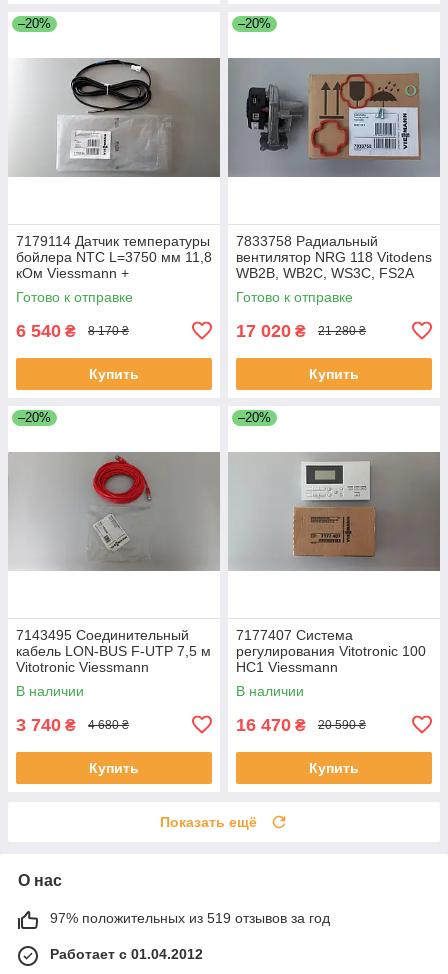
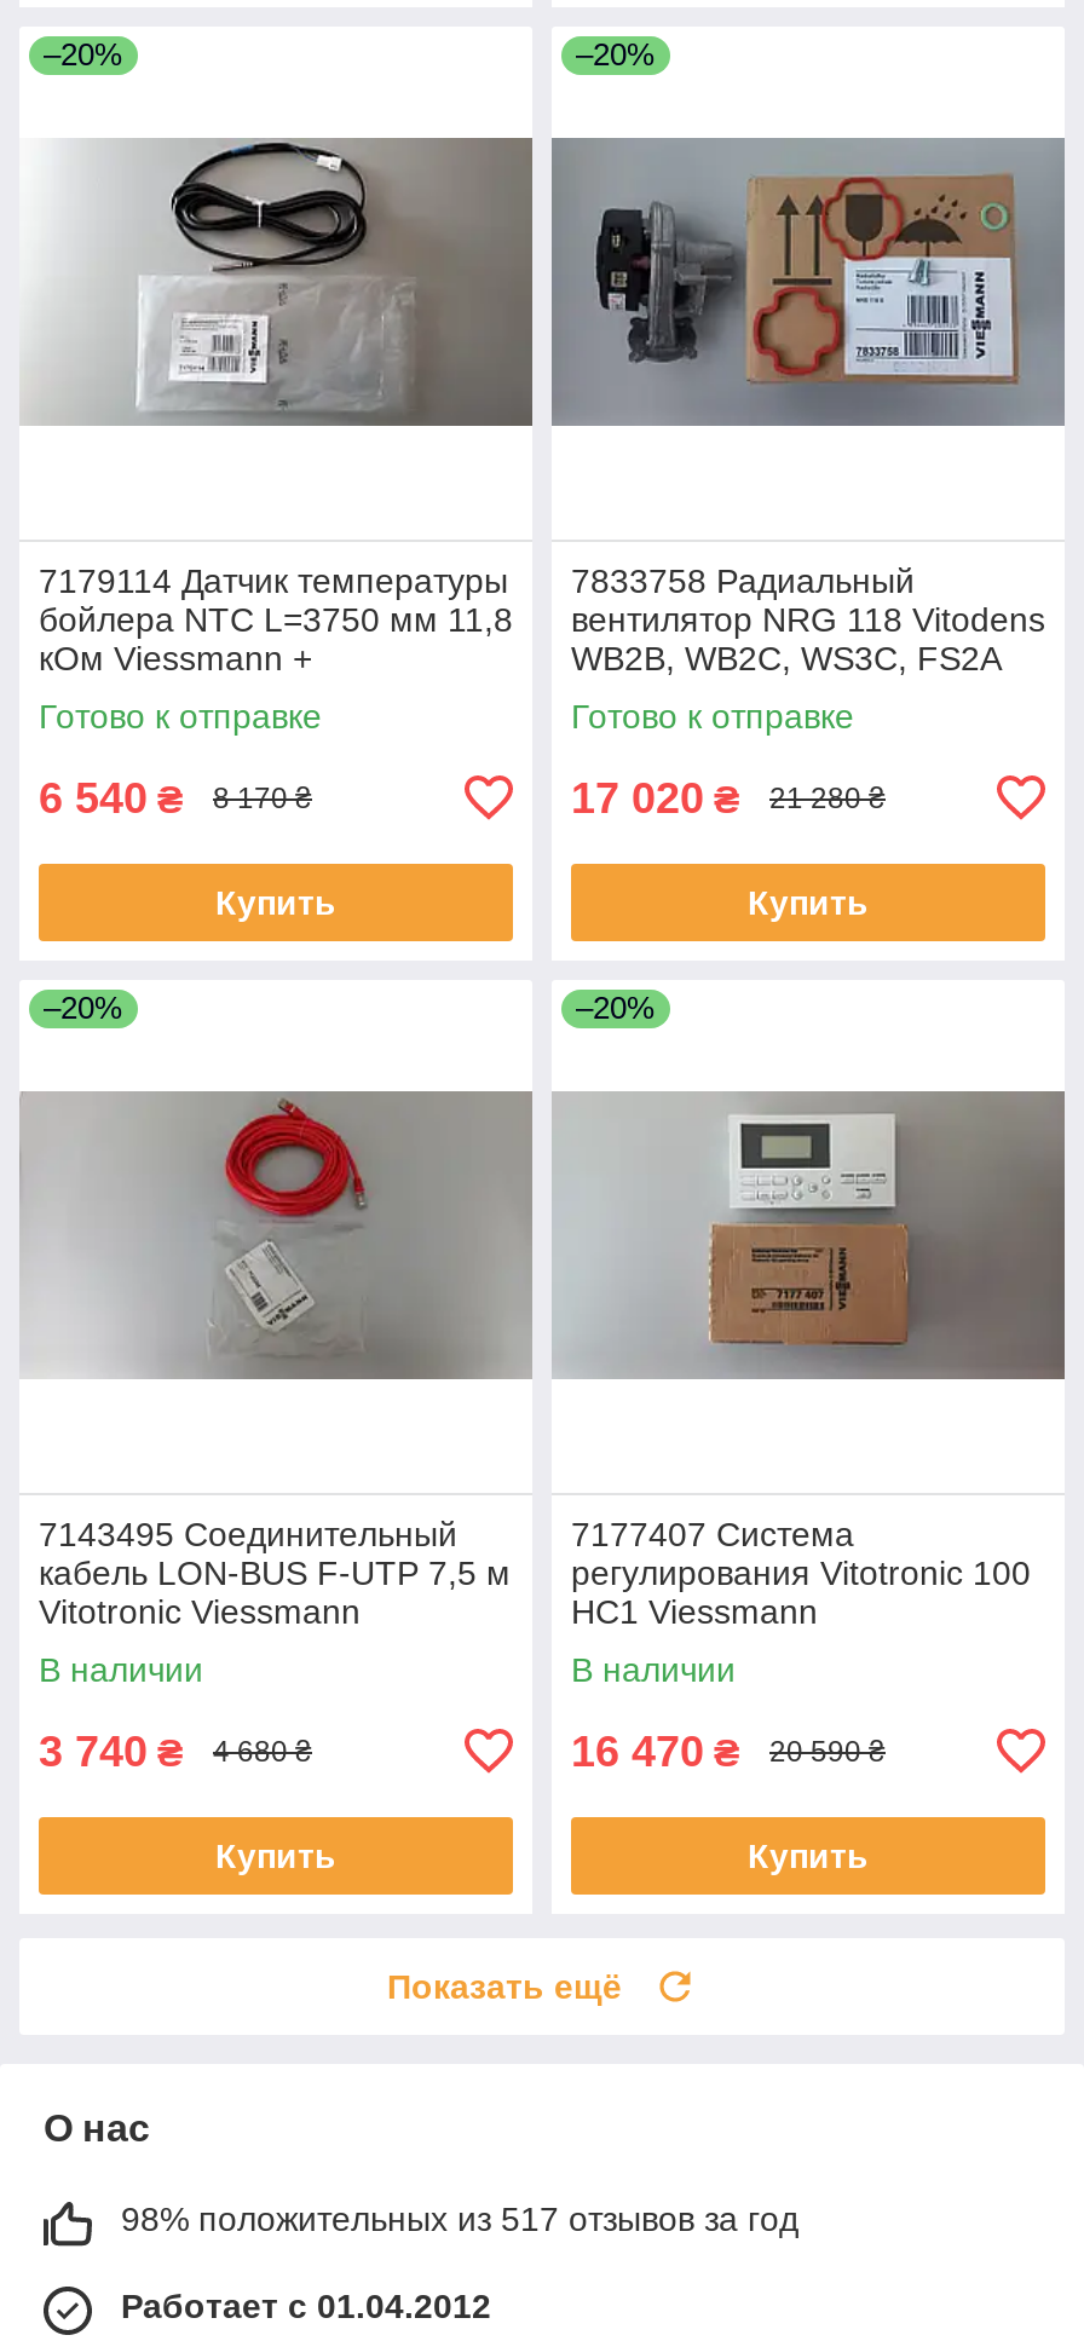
[50,910,330,926] 97% положительных из 519 отзывов за год -> [121,2199,798,2238] 98% положительных из 517 отзывов за год

